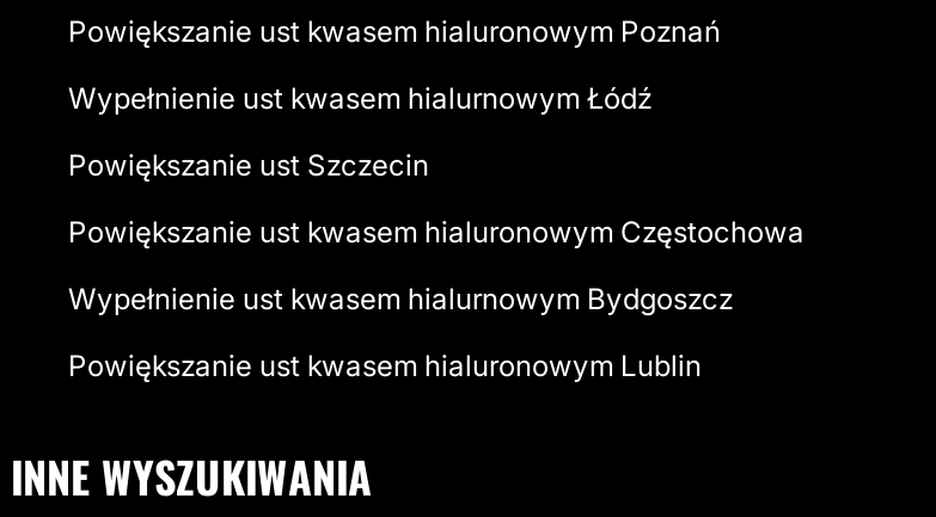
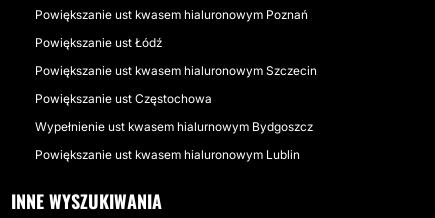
[68,80,651,116] Wypełnienie ust kwasem hialurnowym Łódź -> [35,35,162,50] Powiększanie ust Łódź
[68,147,429,183] Powiększanie ust Szczecin -> [35,63,317,78] Powiększanie ust kwasem hialuronowym Szczecin
[68,214,805,250] Powiększanie ust kwasem hialuronowym Częstochowa -> [35,91,212,106] Powiększanie ust Częstochowa

